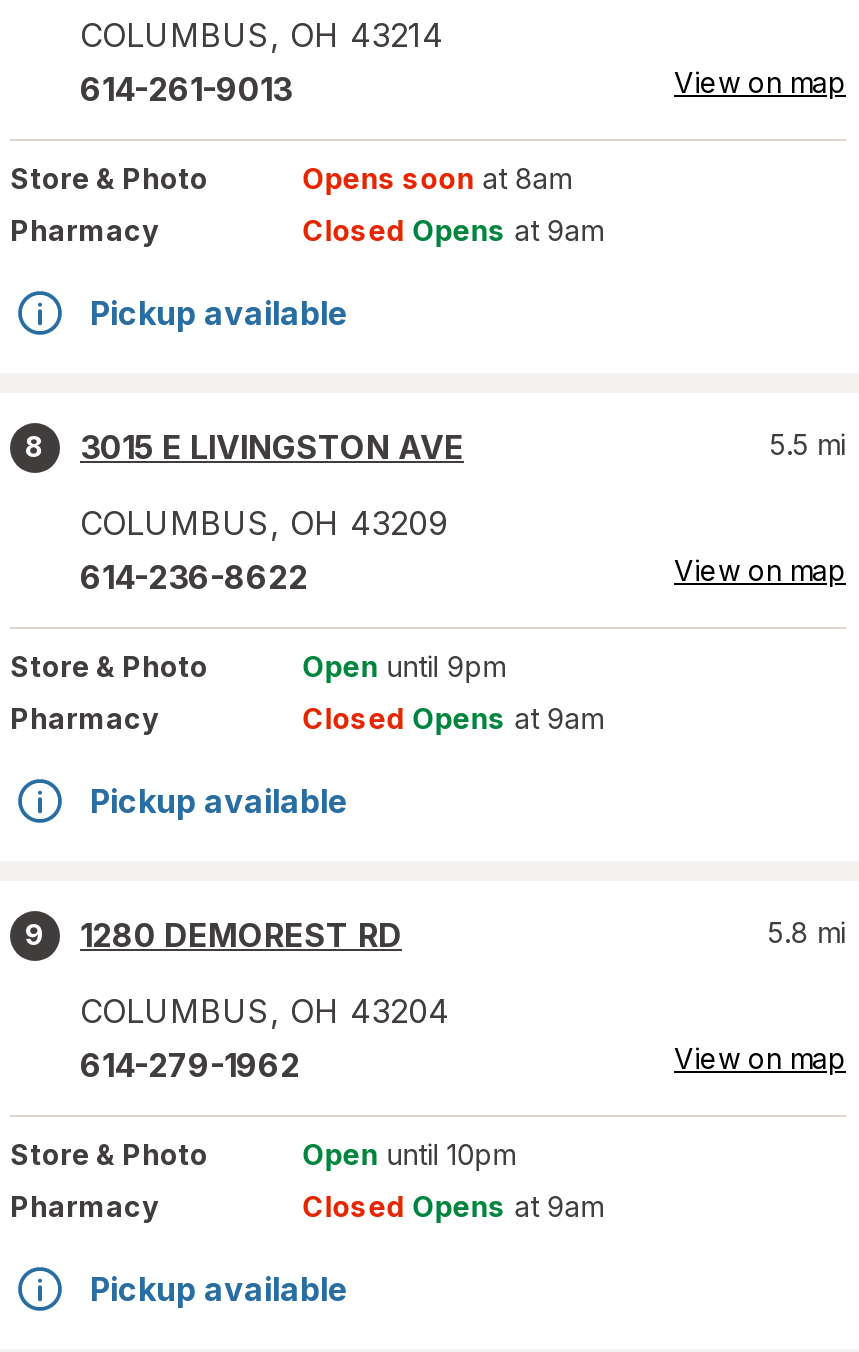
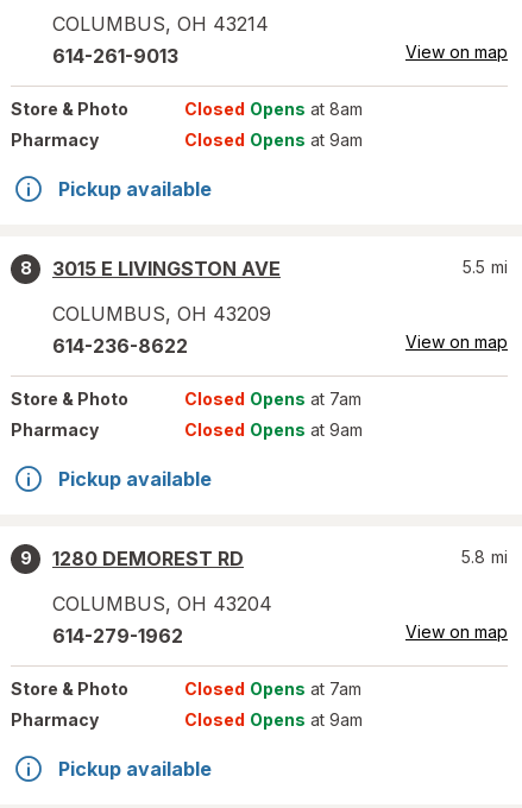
[303,161,571,195] Opens soon at 8am -> [185,99,363,119] Closed Opens at 8am
[303,649,505,683] Open until 9pm -> [185,389,362,409] Closed Opens at 7am
[303,1137,515,1171] Open until 10pm -> [185,678,362,699] Closed Opens at 7am

